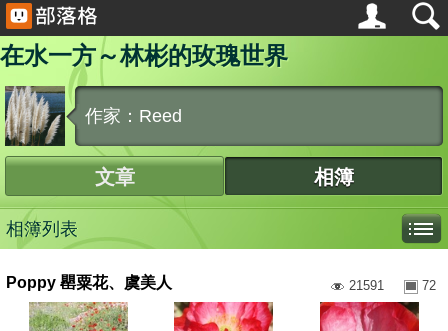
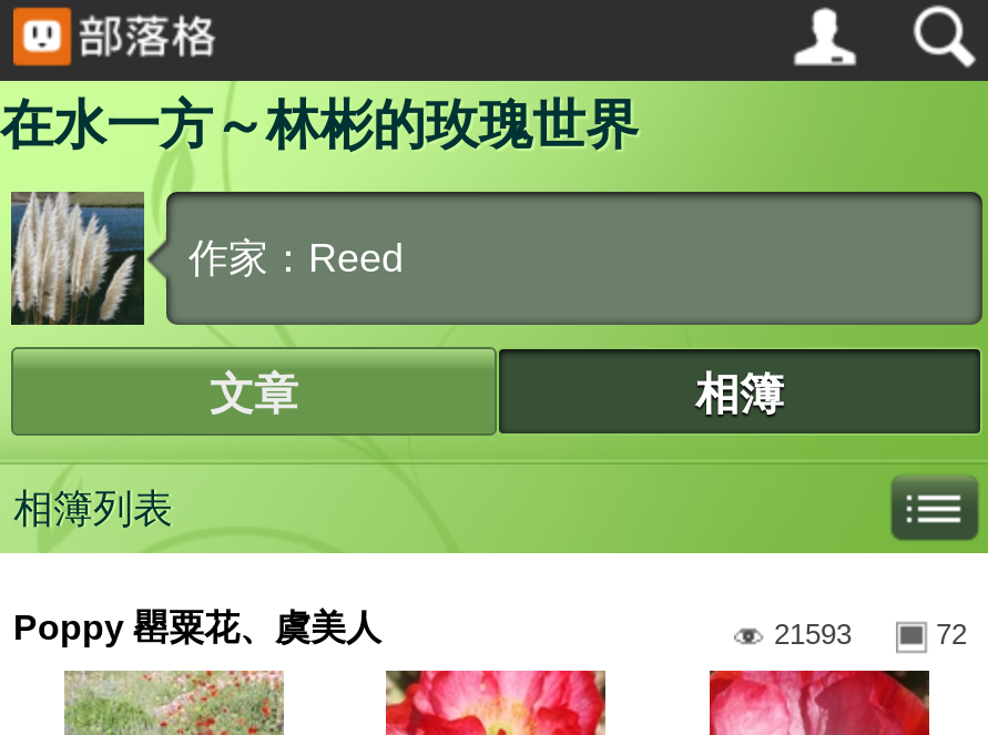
[349,278,384,293] 21591 -> [774,617,852,651] 21593

